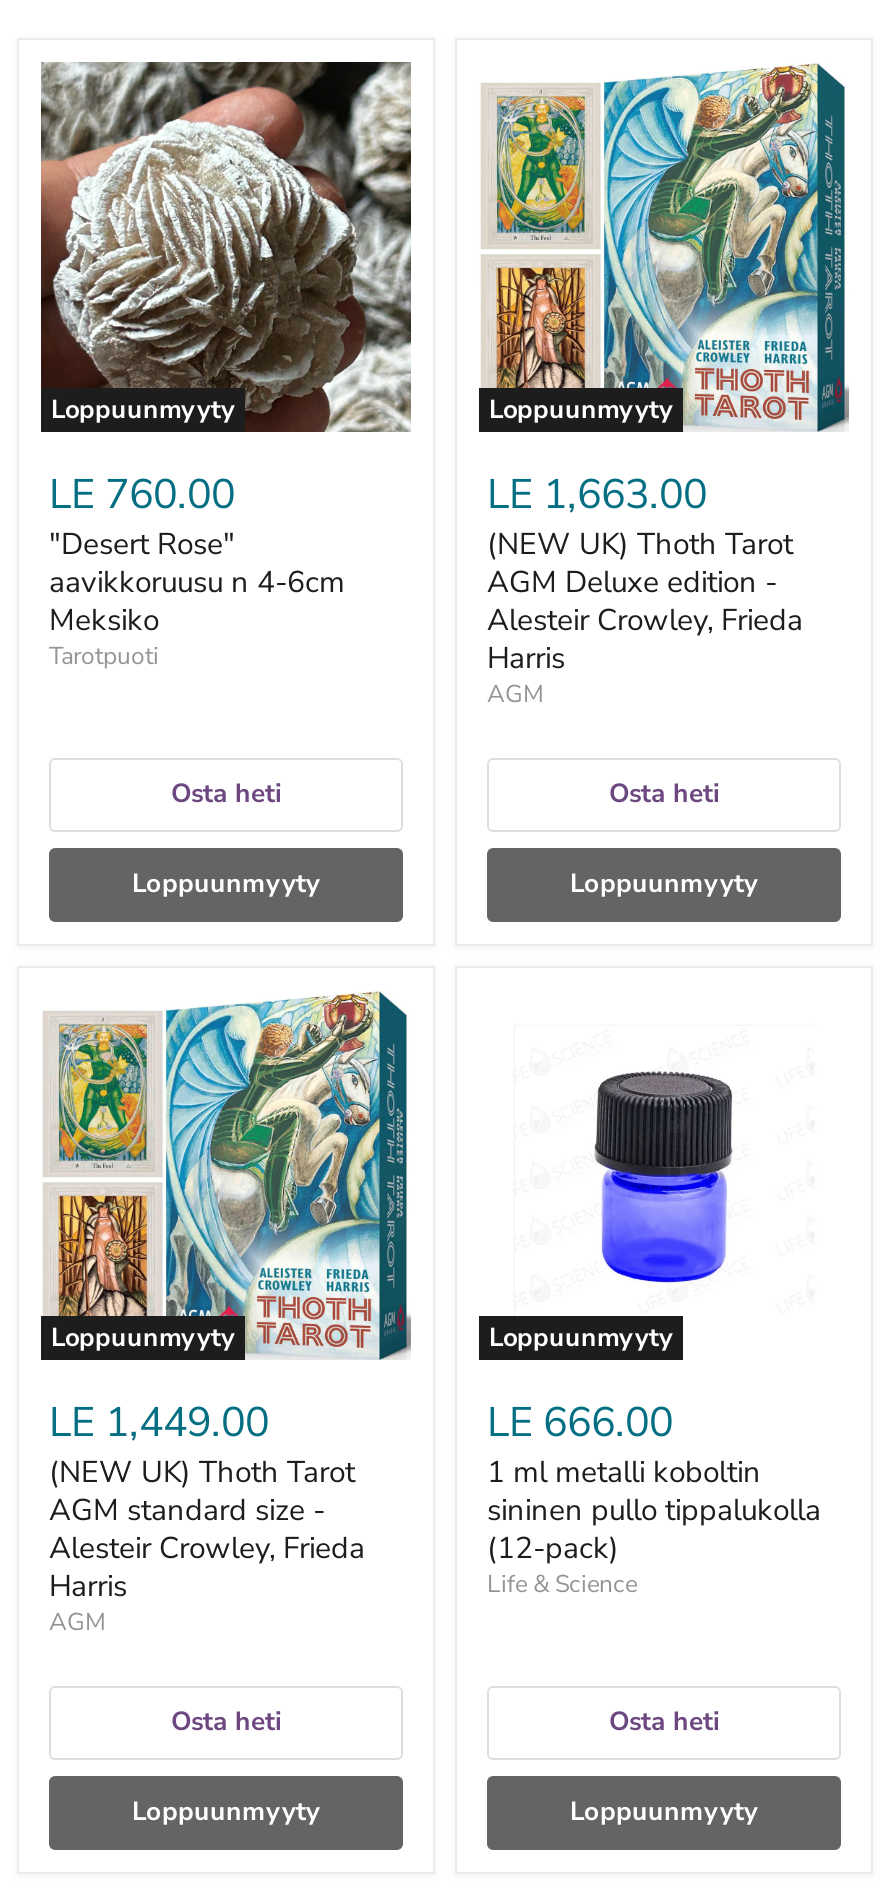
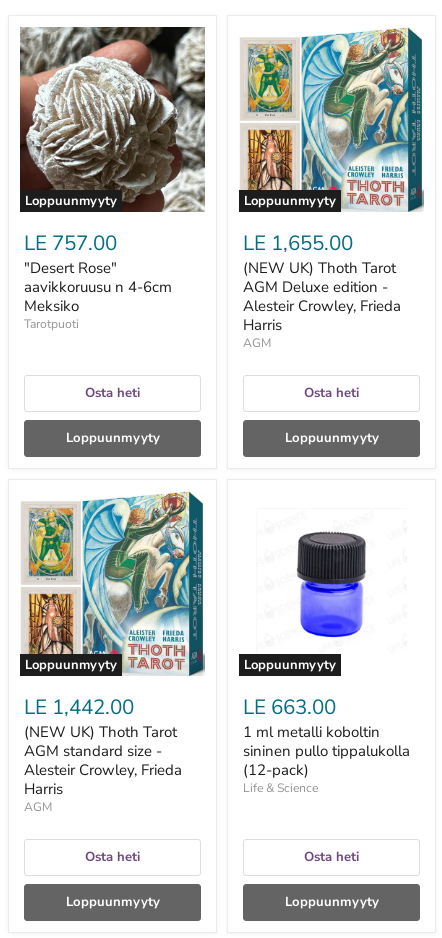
[49,466,235,522] LE 760.00 -> [24,229,117,257] LE 757.00
[487,466,707,522] LE 1,663.00 -> [243,229,353,257] LE 1,655.00
[49,1394,269,1450] LE 1,449.00 -> [24,693,134,721] LE 1,442.00
[487,1394,673,1450] LE 666.00 -> [243,693,336,721] LE 663.00

